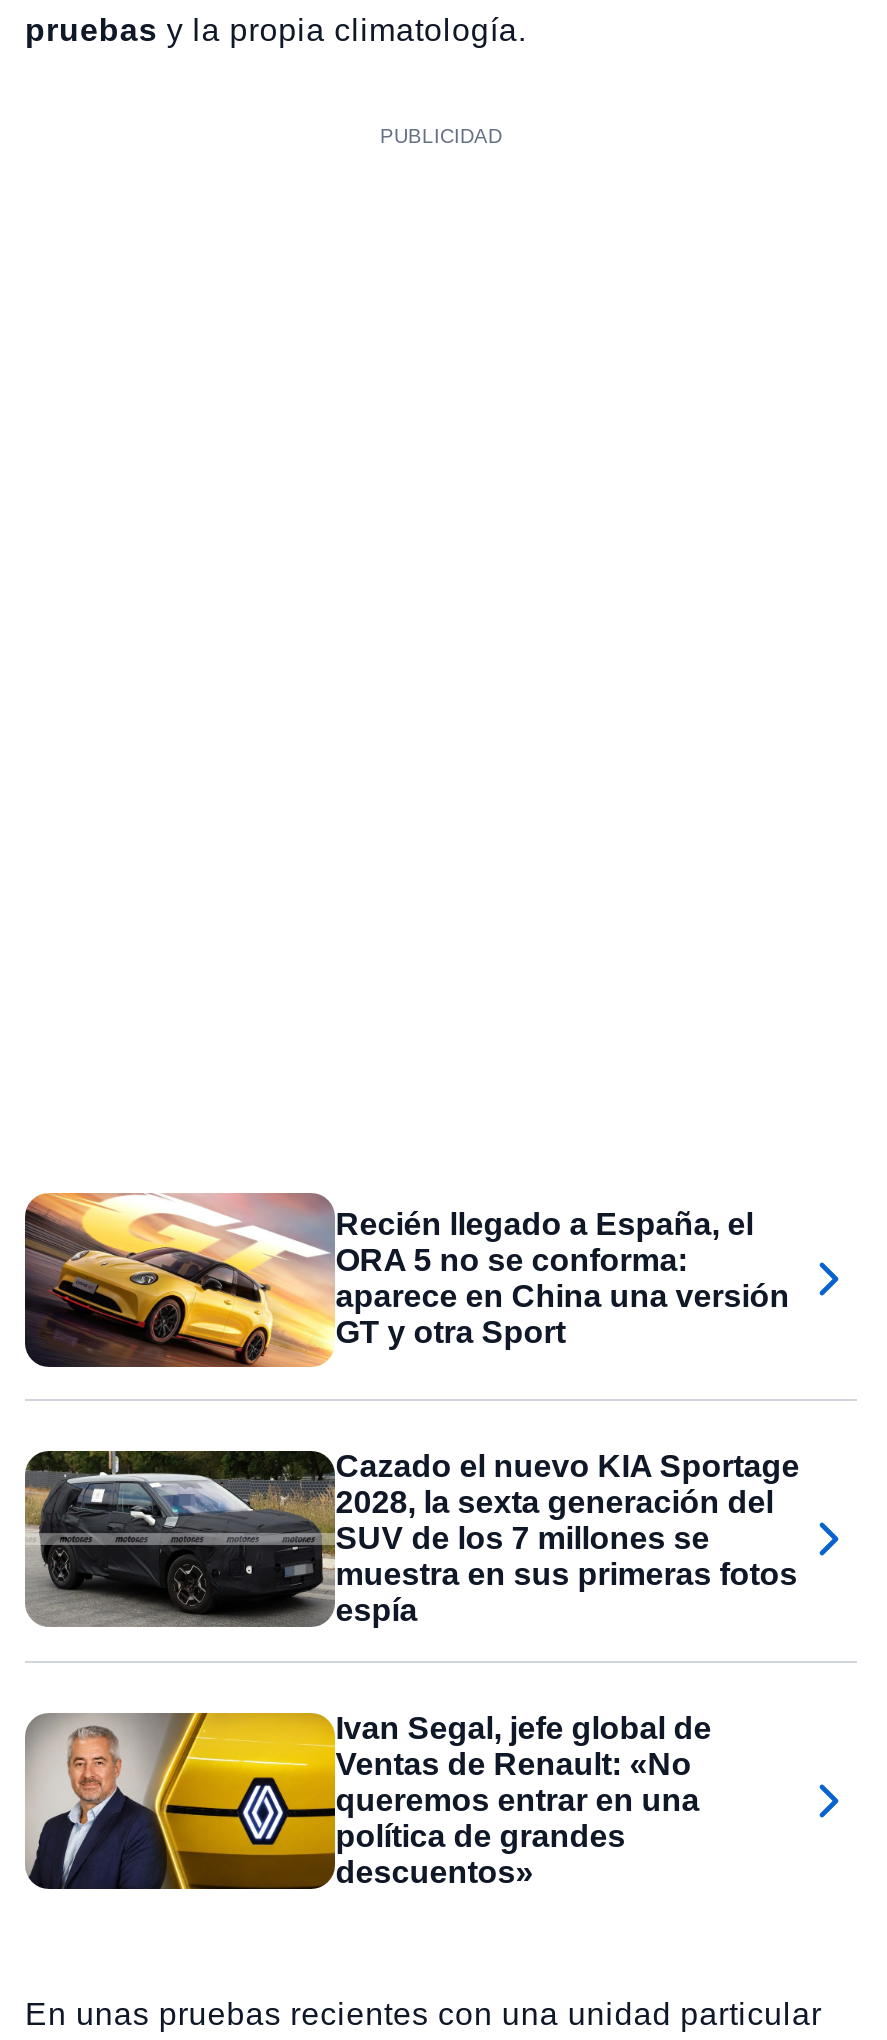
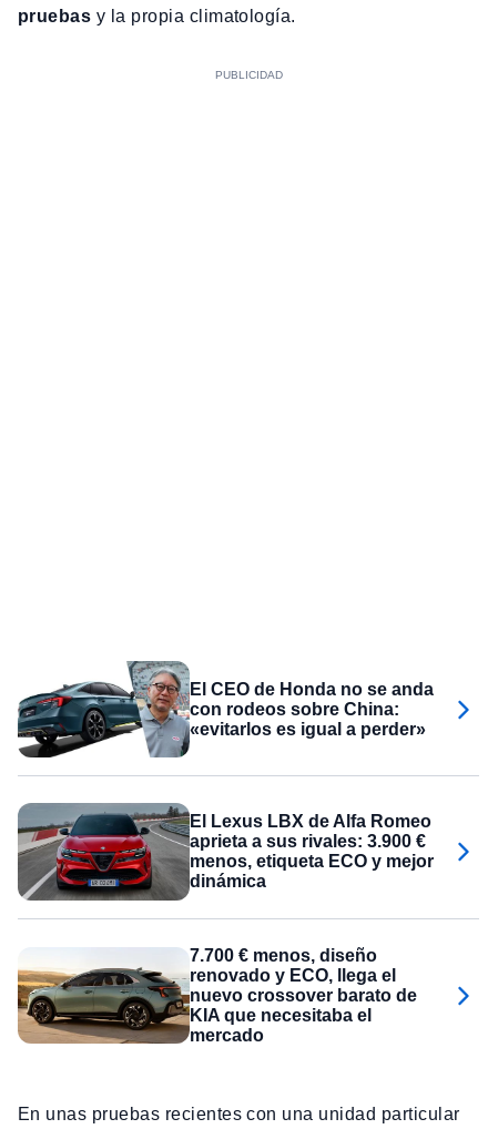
[23,1190,789,1370] [image] | Recién llegado a España, el | ORA 5 no se conforma: | aparece en China una versión | GT y otra Sport -> [17,660,434,759] [image] | El CEO de Honda no se anda | con rodeos sobre China: | «evitarlos es igual a perder»
[25,1449,799,1628] [image] | Cazado el nuevo KIA Sportage | 2028, la sexta generación del | SUV de los 7 millones se | muestra en sus primeras fotos | espía -> [17,803,434,899] [image] | El Lexus LBX de Alfa Romeo | aprieta a sus rivales: 3.900 € | menos, etiqueta ECO y mejor | dinámica
[25,1710,711,1890] [image] | Ivan Segal, jefe global de | Ventas de Renault: «No | queremos entrar en una | política de grandes | descuentos» -> [18,946,417,1044] [image] | 7.700 € menos, diseño | renovado y ECO, llega el | nuevo crossover barato de | KIA que necesitaba el | mercado

